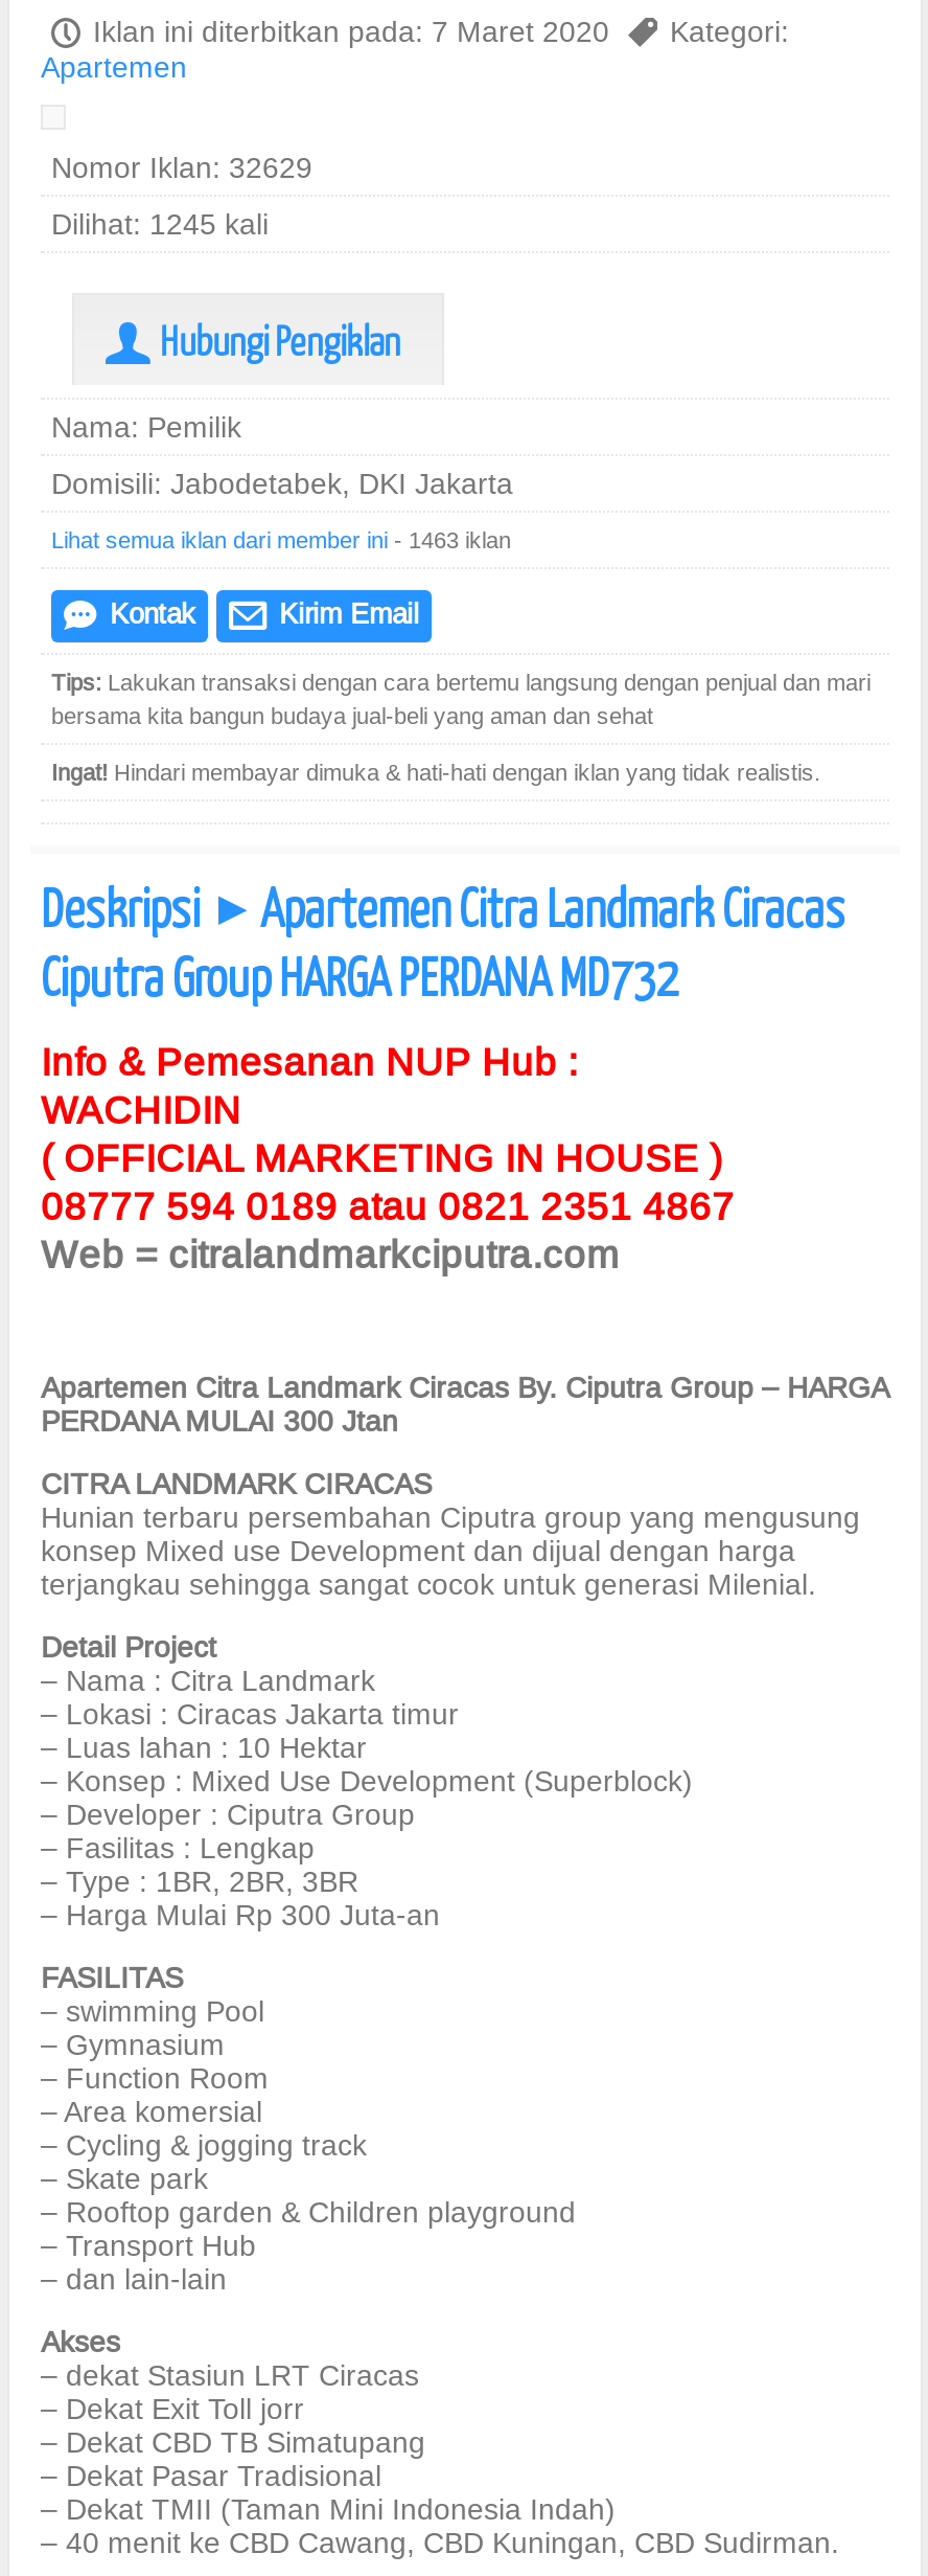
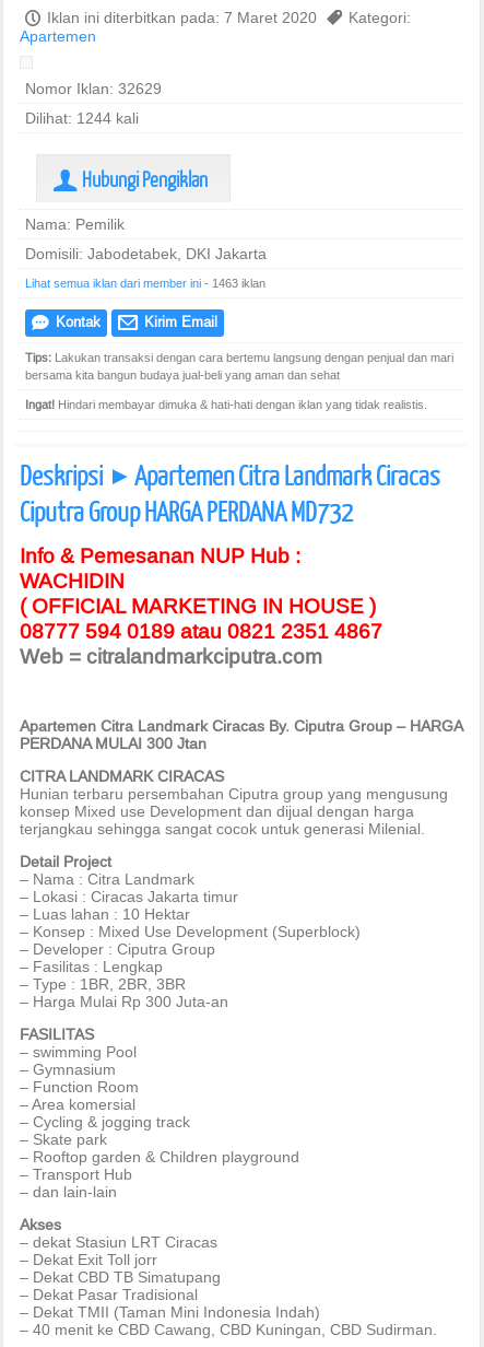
[51,207,269,241] Dilihat: 1245 kali -> [25,109,139,127] Dilihat: 1244 kali

